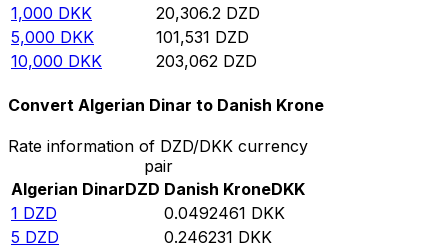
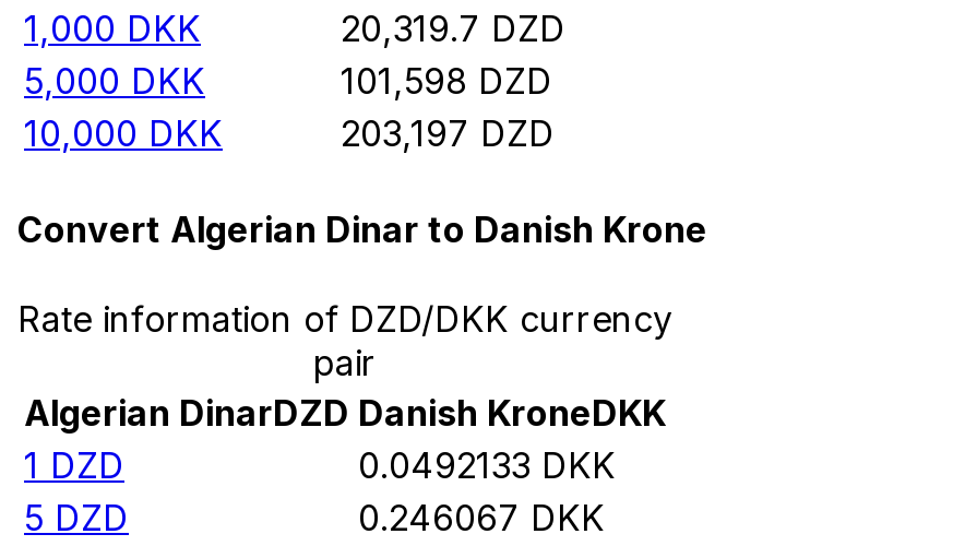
[156,3,260,23] 20,306.2 DZD -> [341,6,565,50] 20,319.7 DZD
[156,27,249,47] 101,531 DZD -> [341,59,552,102] 101,598 DZD
[156,51,257,71] 203,062 DZD -> [341,111,555,155] 203,197 DZD
[164,203,285,223] 0.0492461 DKK -> [358,444,616,488] 0.0492133 DKK
[164,227,272,247] 0.246231 DKK -> [358,496,605,540] 0.246067 DKK

